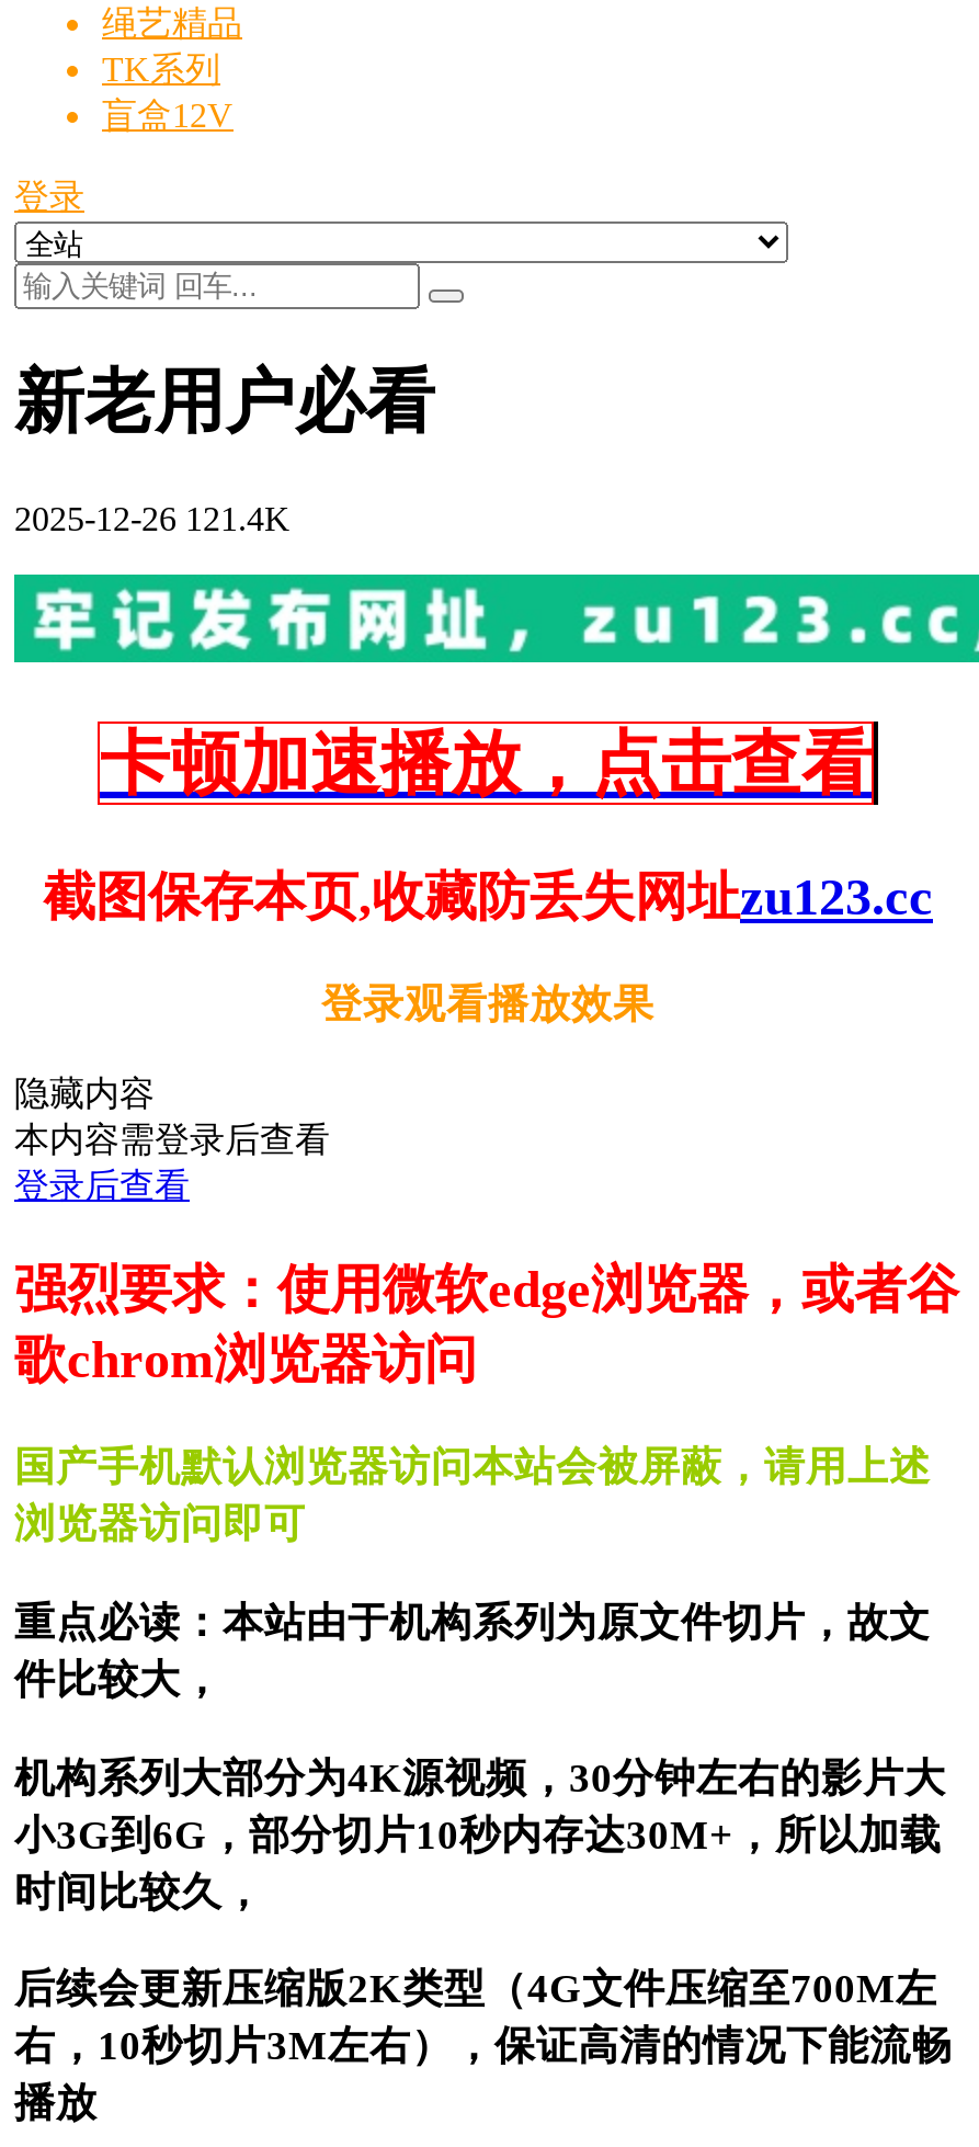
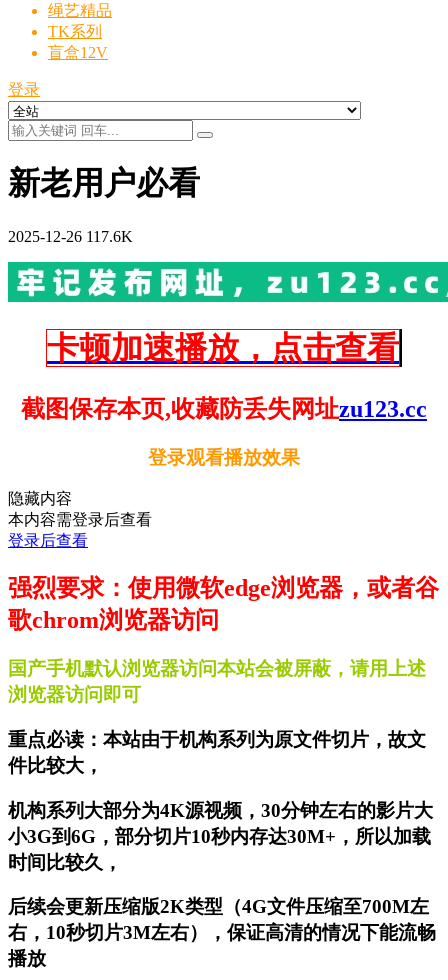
[14,500,291,537] 2025-12-26 121.4K -> [8,228,133,245] 2025-12-26 117.6K

